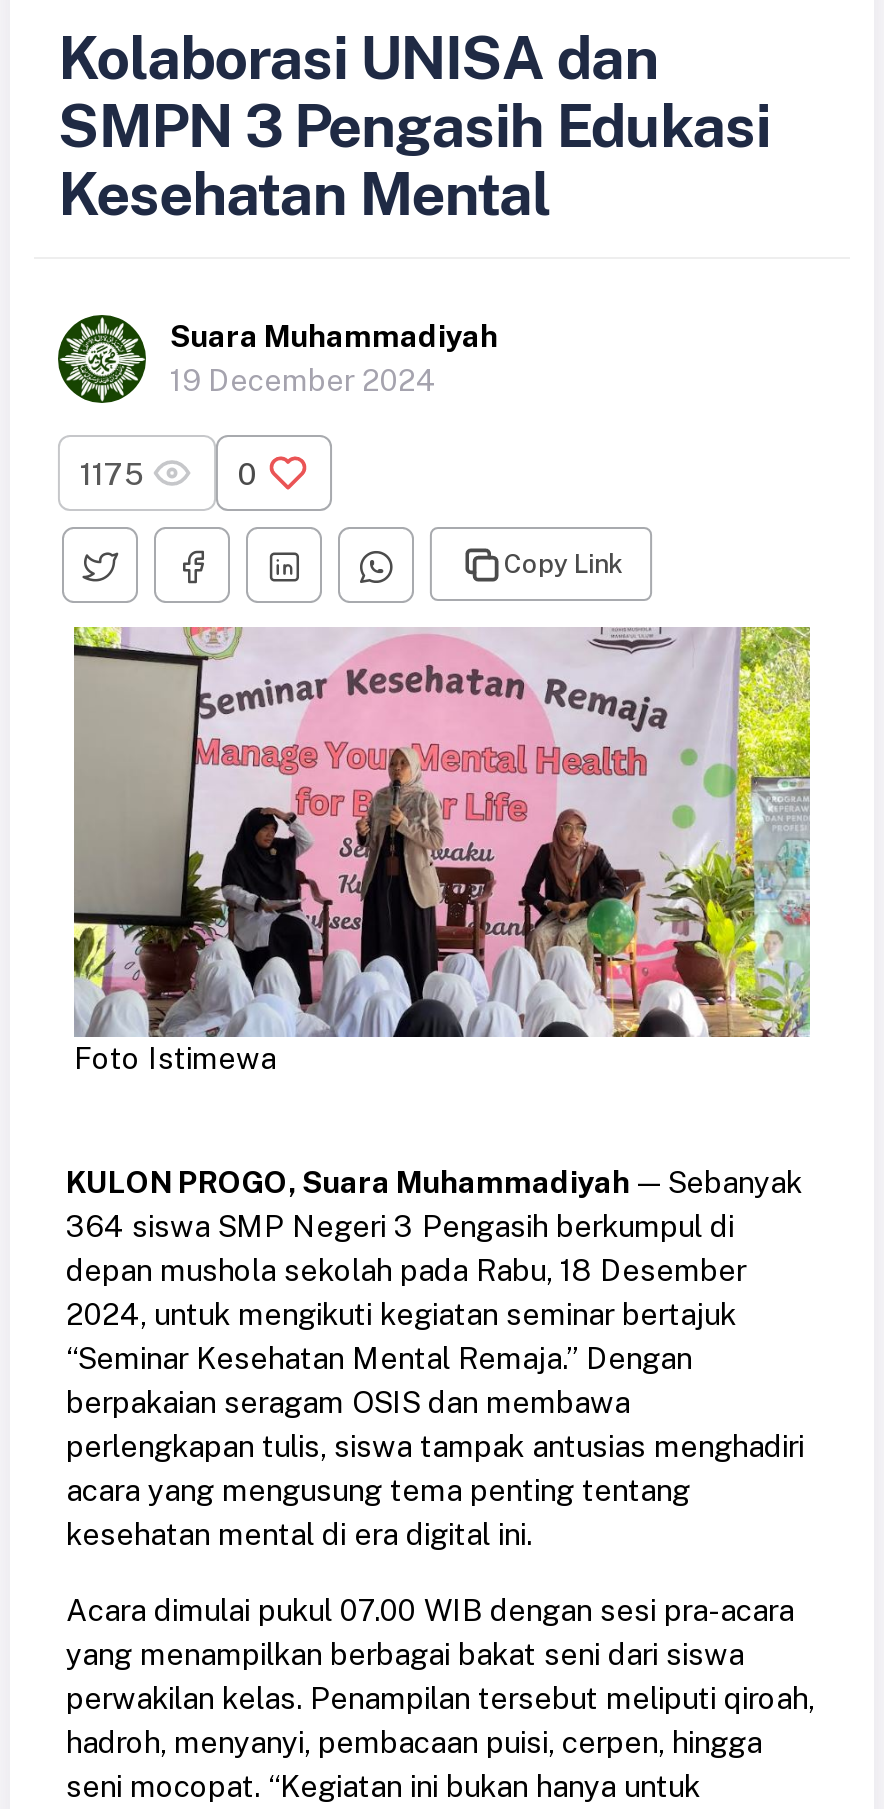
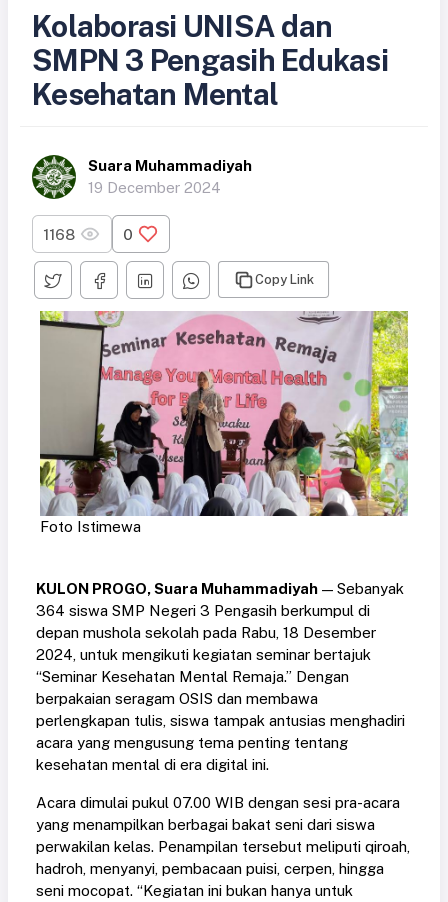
[80,456,142,490] 1175 -> [43,225,75,242] 1168

